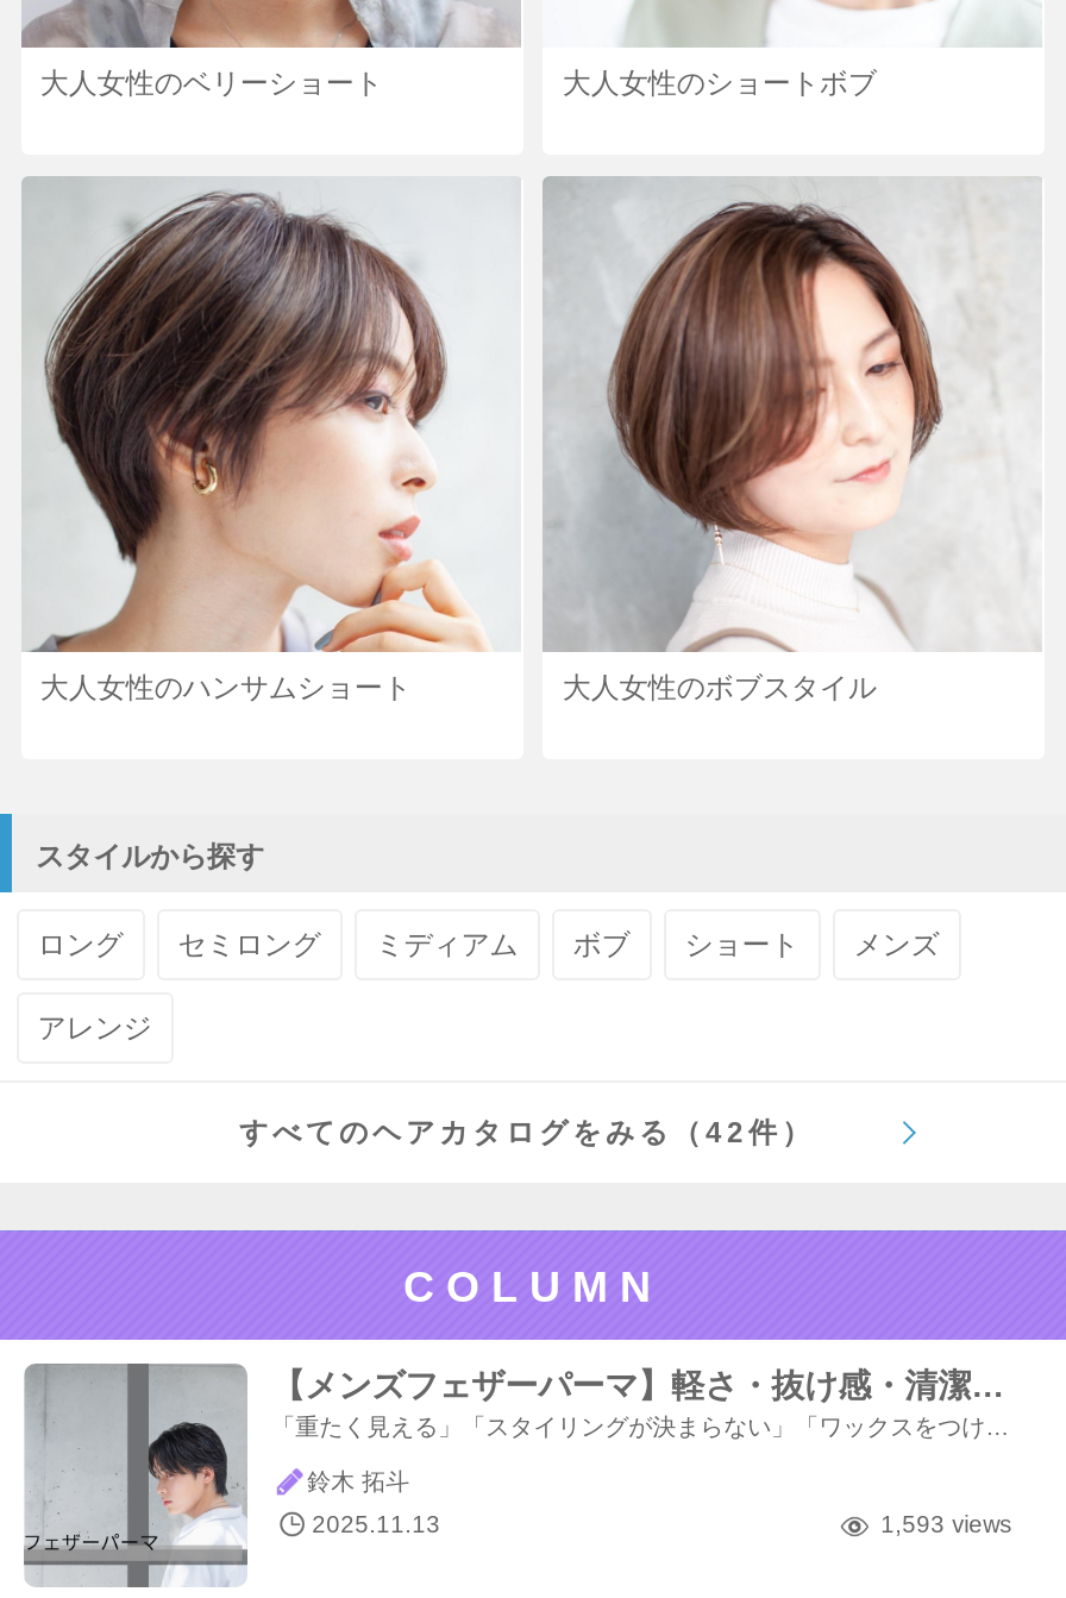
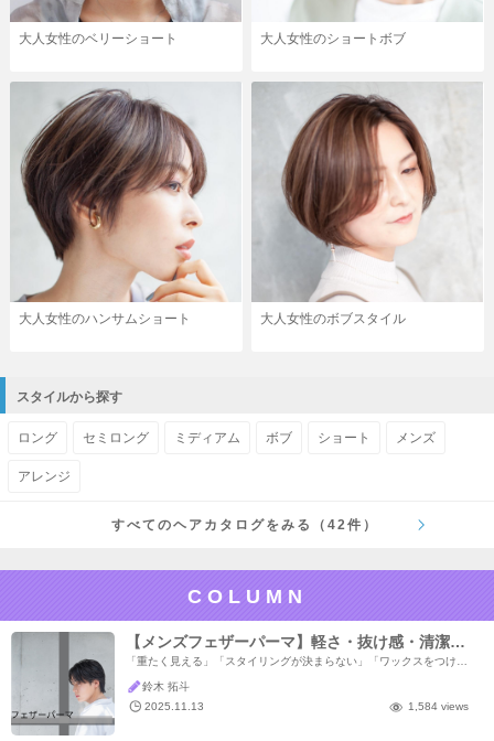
[881,1512,1012,1538] 1,593 views -> [408,700,469,713] 1,584 views

